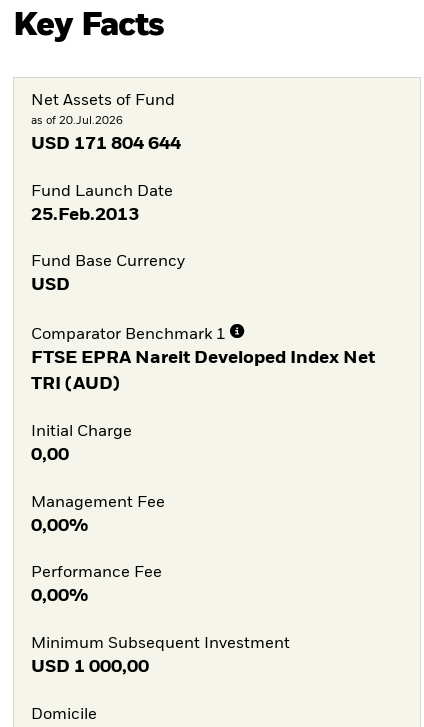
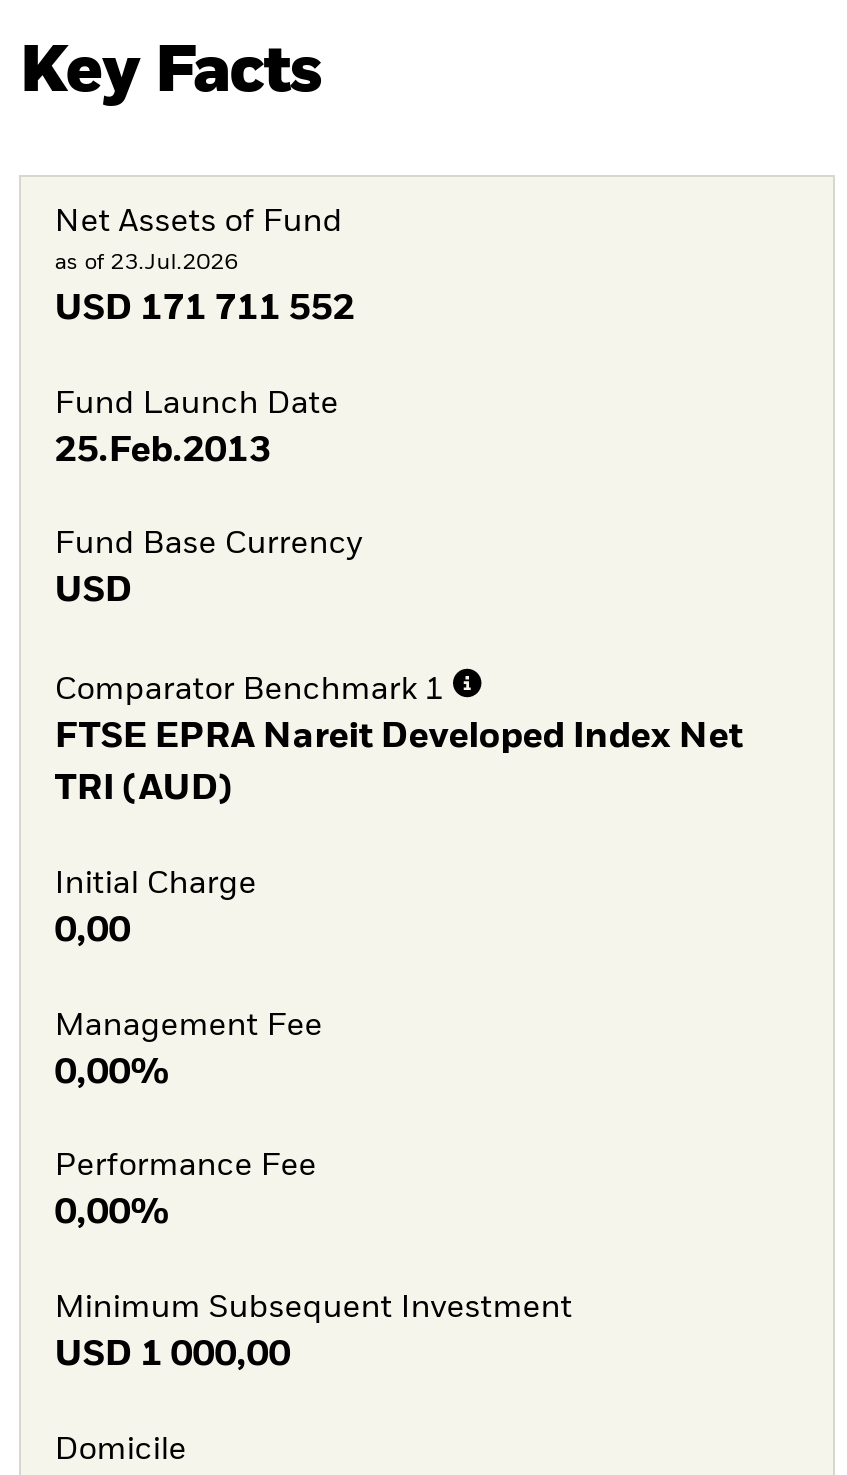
[31,115,123,126] as of 20.Jul.2026 -> [55,251,239,273] as of 23.Jul.2026
[31,135,181,153] USD 171 804 644 -> [55,291,355,327] USD 171 711 552

